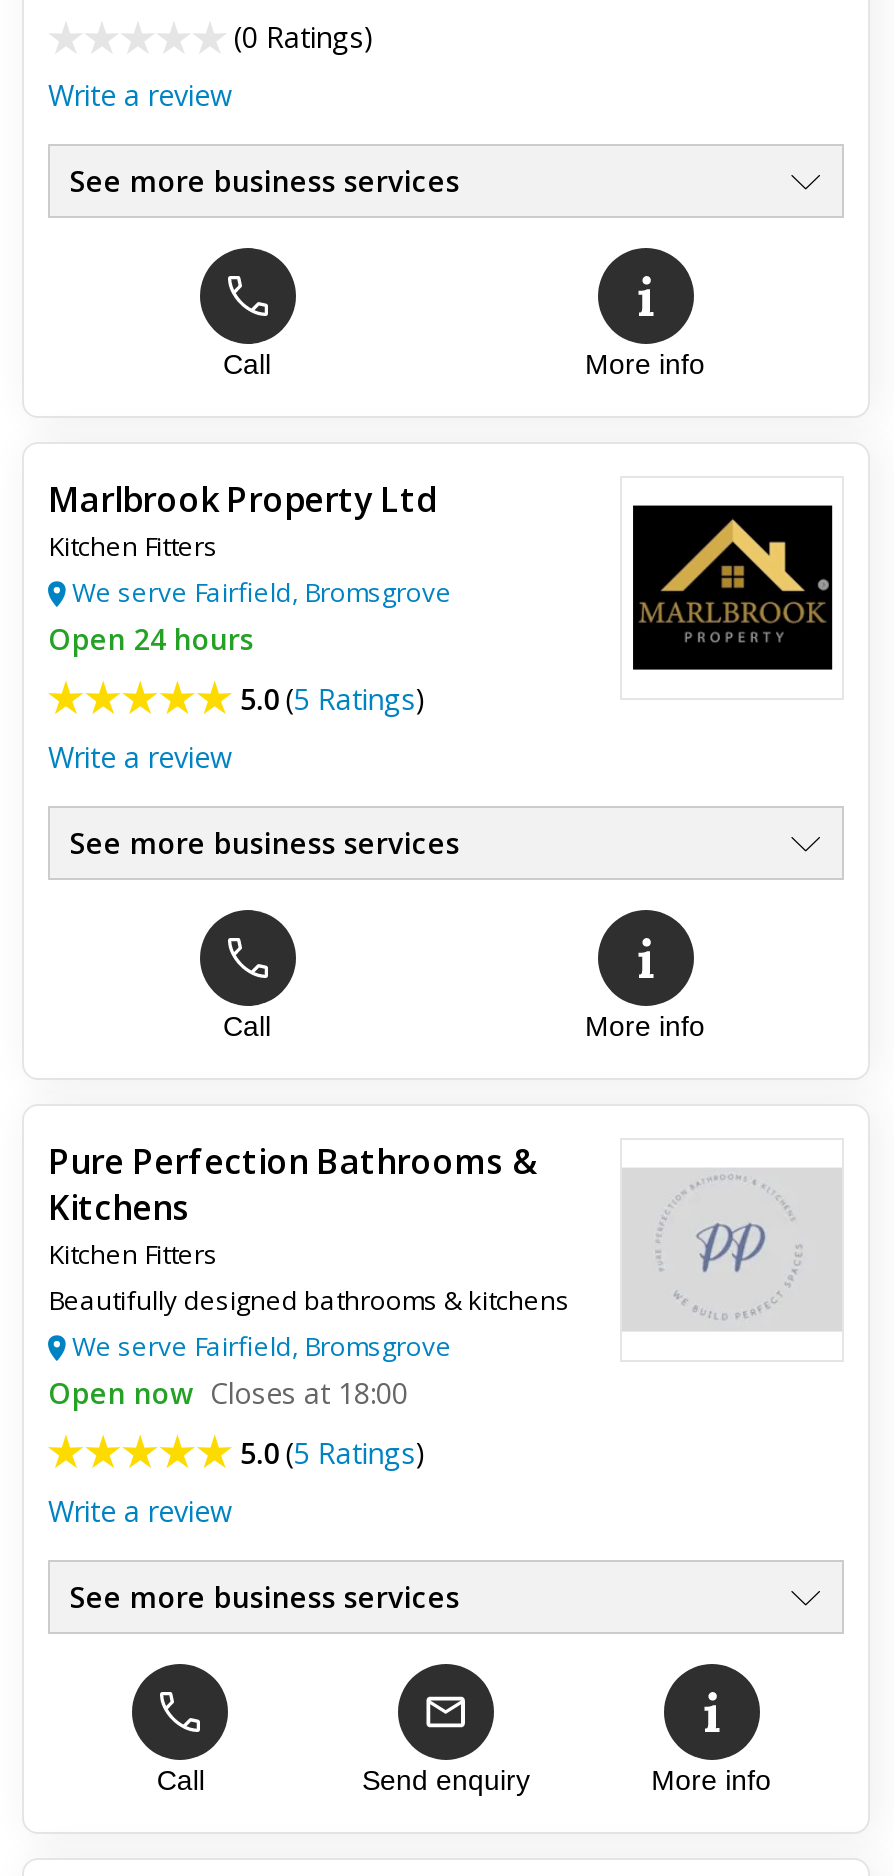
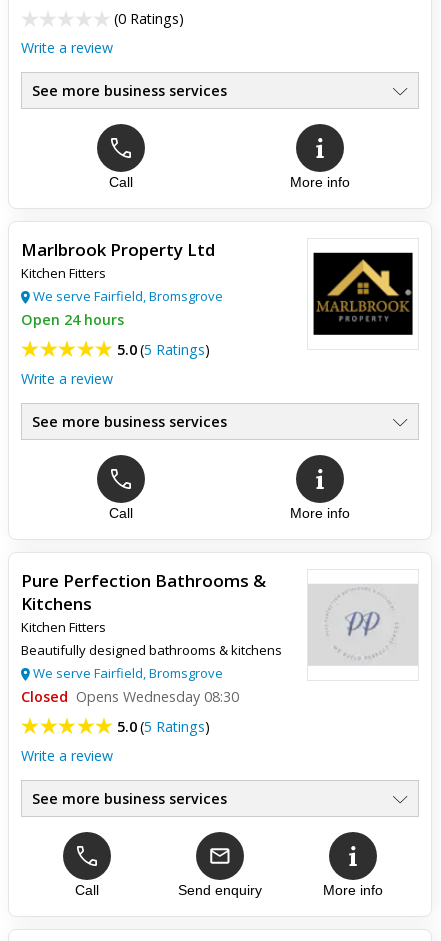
[48,1374,408,1412] Open now Closes at 18:00 -> [21,687,239,706] Closed Opens Wednesday 08:30

